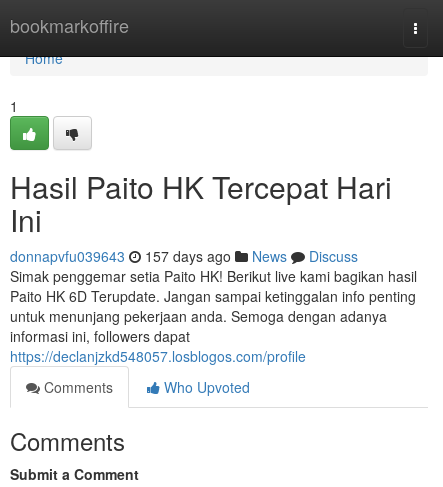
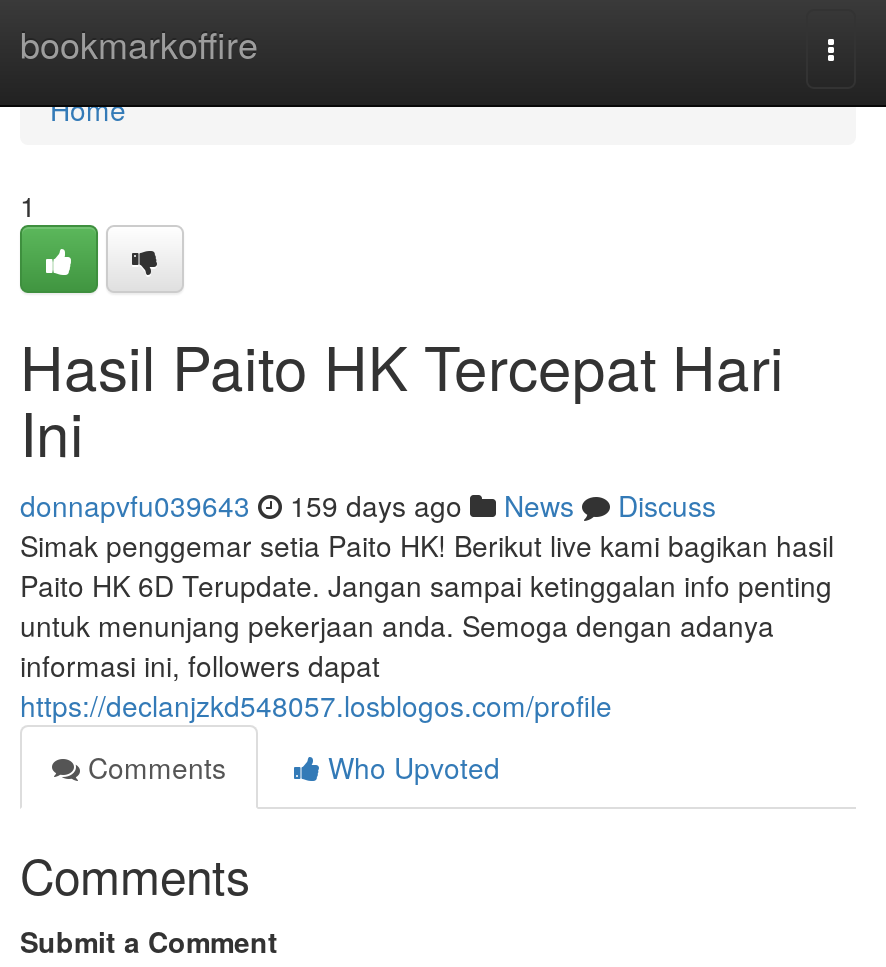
[10,246,358,266] donnapvfu039643 157 days ago News Discuss -> [20,485,716,525] donnapvfu039643 159 days ago News Discuss

